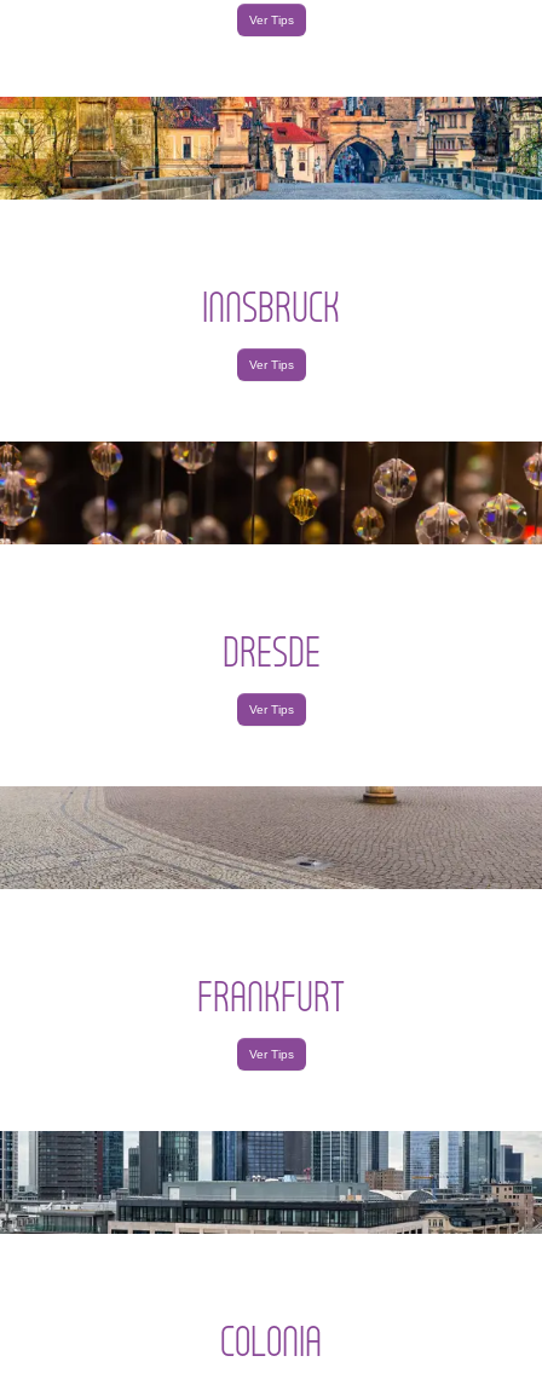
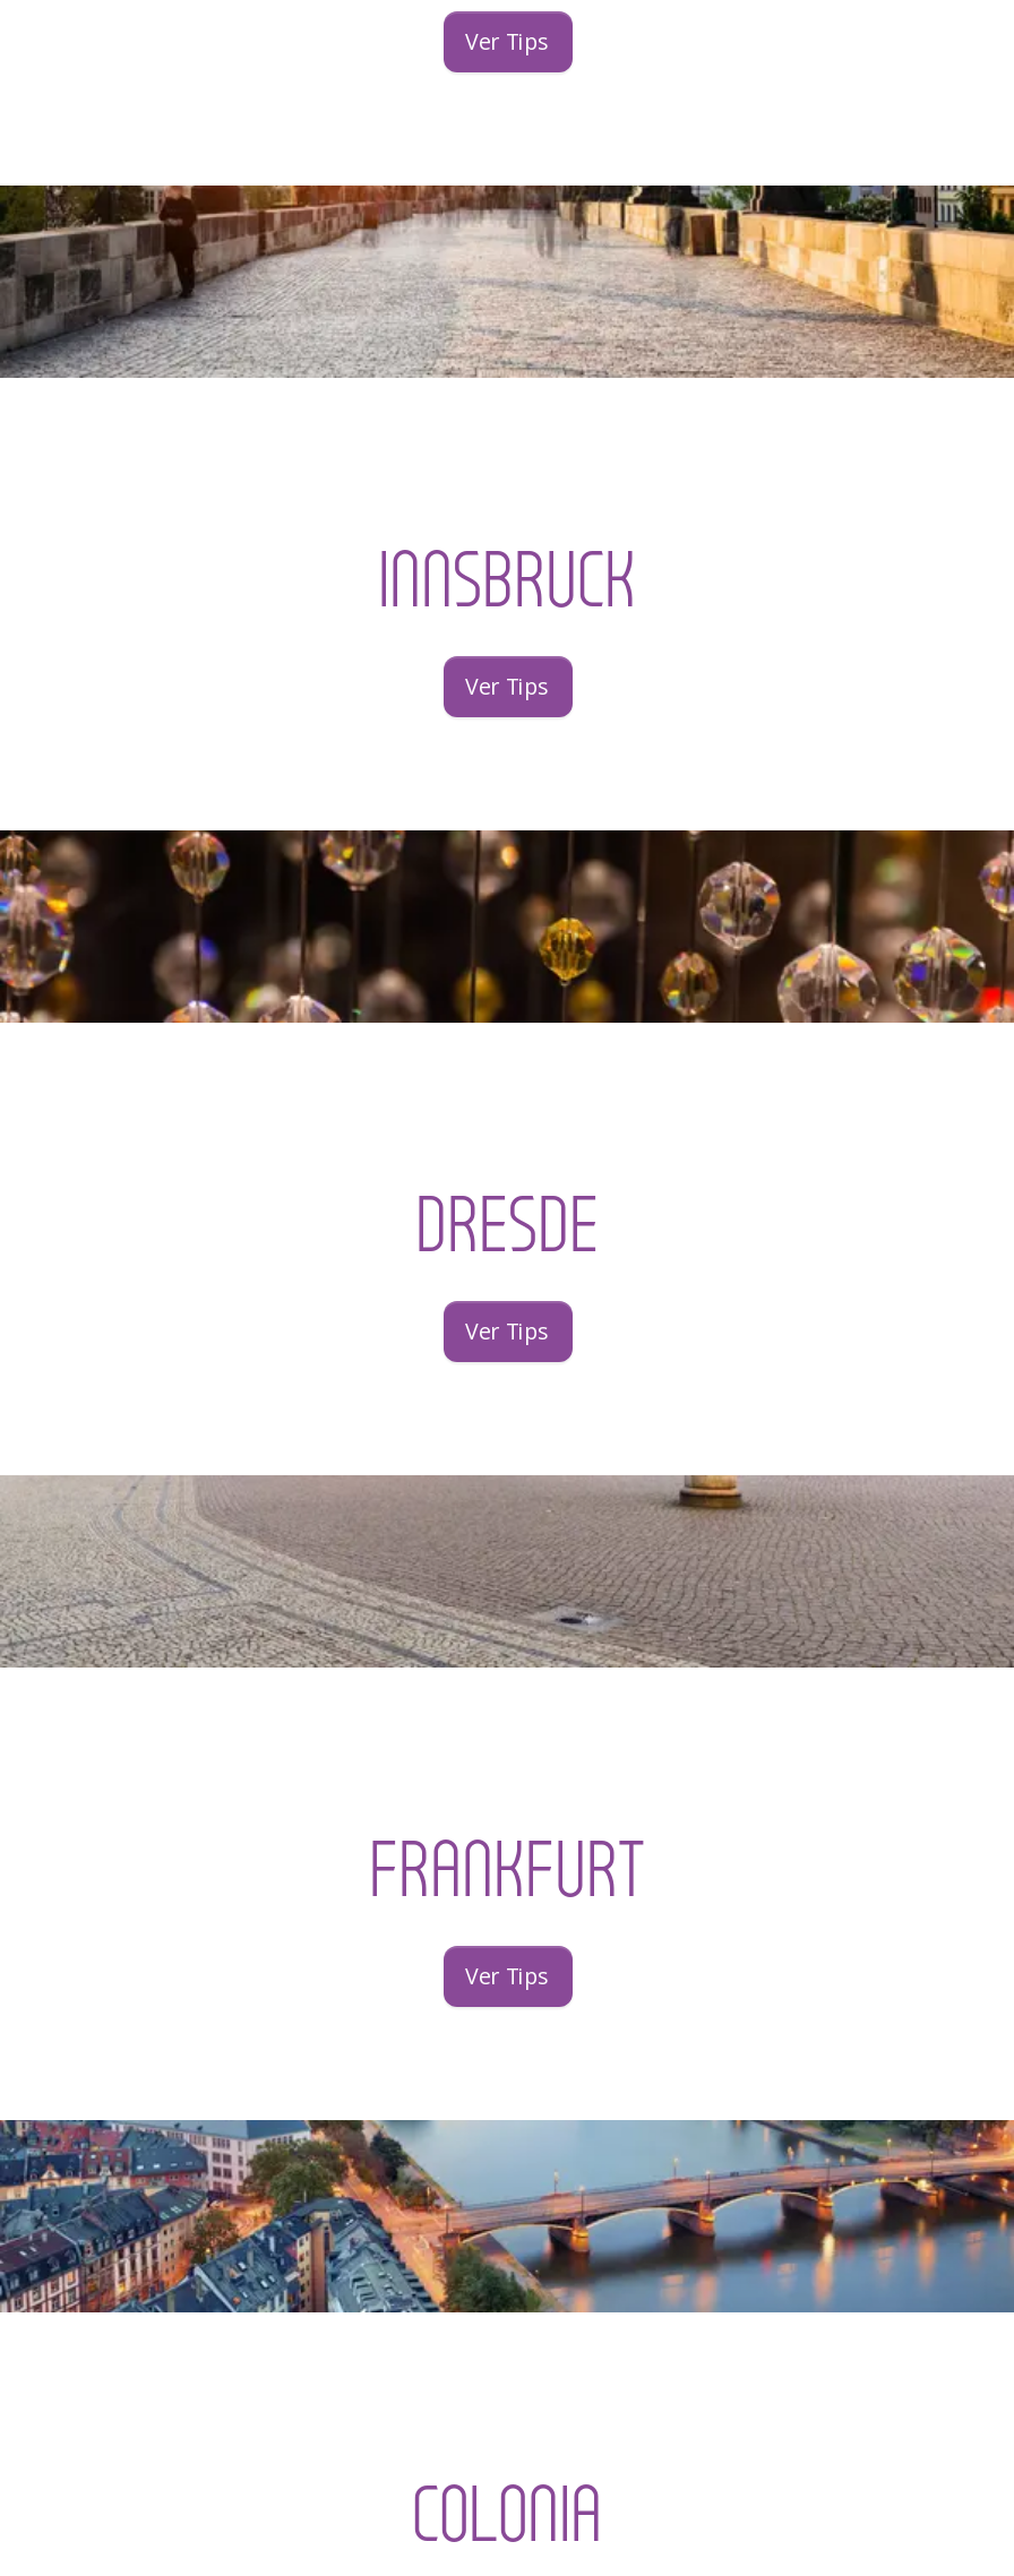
[4,96,538,201] [image] -> [7,183,1007,380] [image]
[4,1130,538,1235] [image] -> [7,2118,1007,2315] [image]

